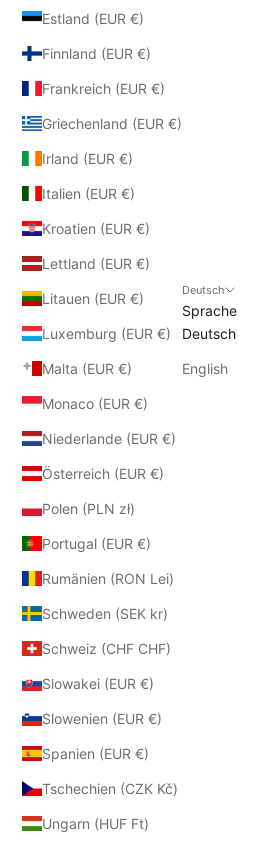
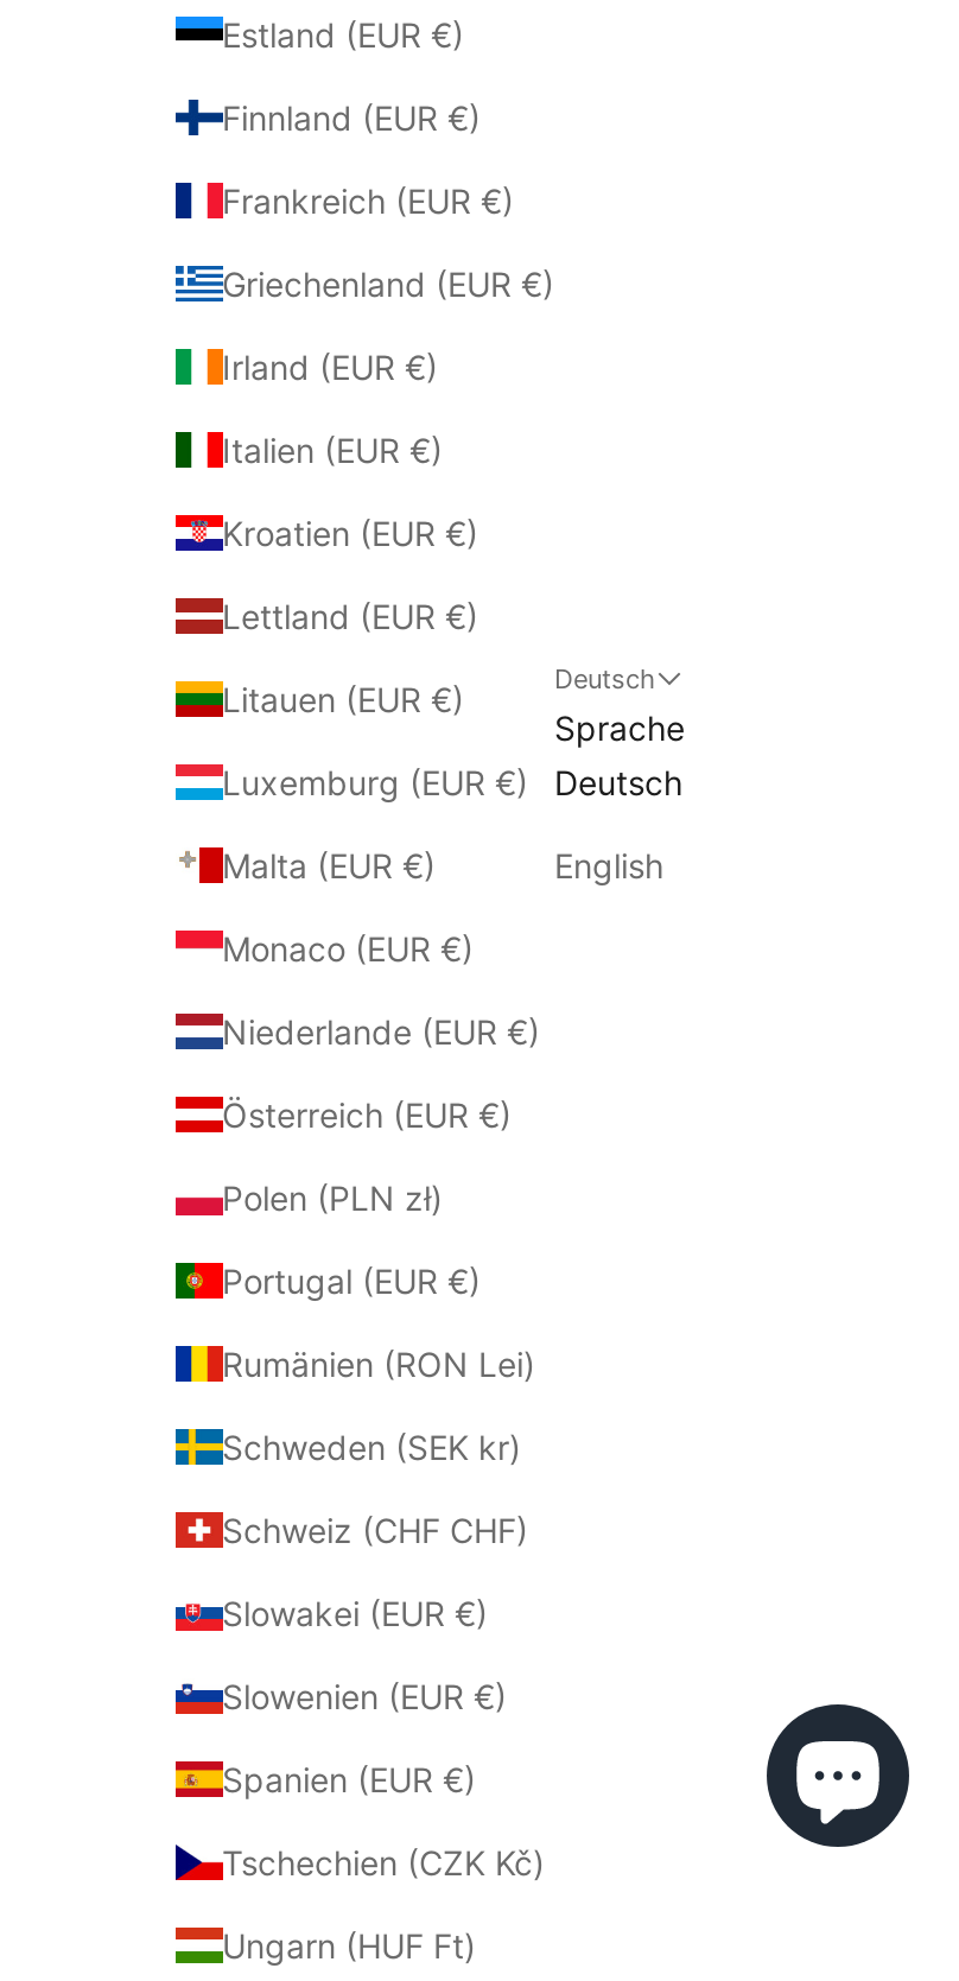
none -> [764,1702,912,1849] [image]

